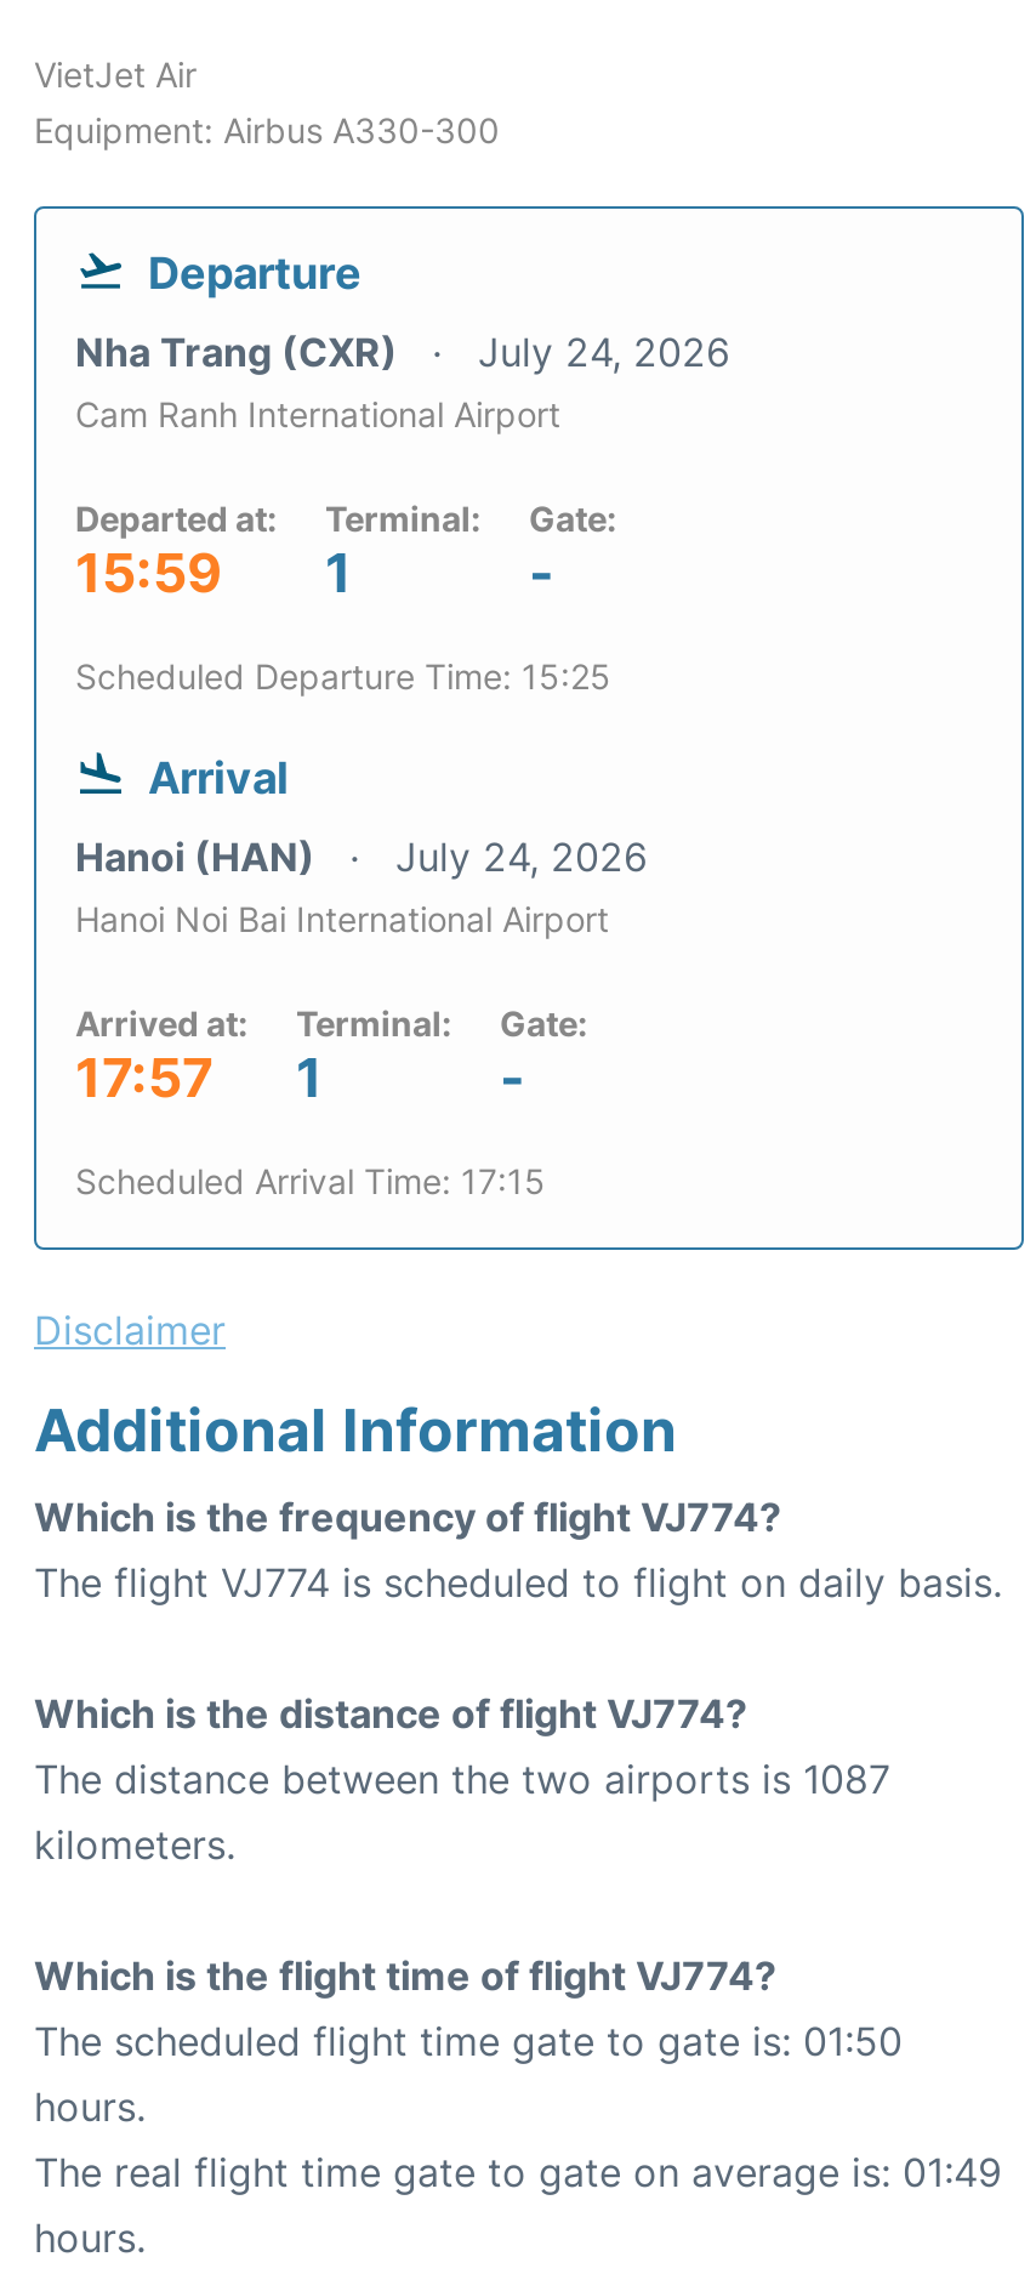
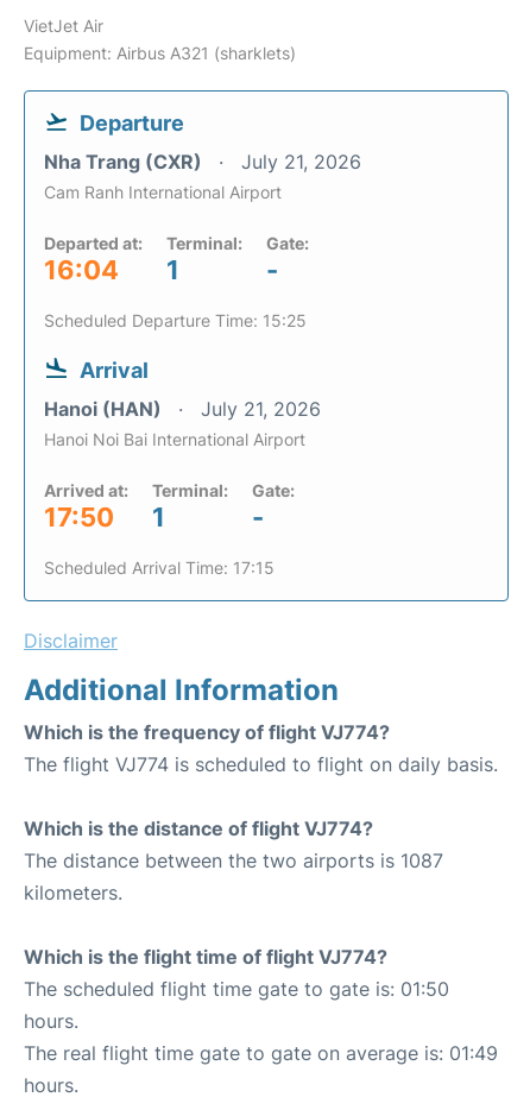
[34,108,500,150] Equipment: Airbus A330-300 -> [24,42,296,63] Equipment: Airbus A321 (sharklets)
[75,327,730,375] Nha Trang (CXR) July 24, 2026 -> [44,149,361,173] Nha Trang (CXR) July 21, 2026
[75,540,352,604] 15:59 1 -> [44,254,179,285] 16:04 1
[75,832,648,880] Hanoi (HAN) July 24, 2026 -> [44,397,321,420] Hanoi (HAN) July 21, 2026
[75,1045,323,1108] 17:57 1 -> [44,501,165,532] 17:50 1

